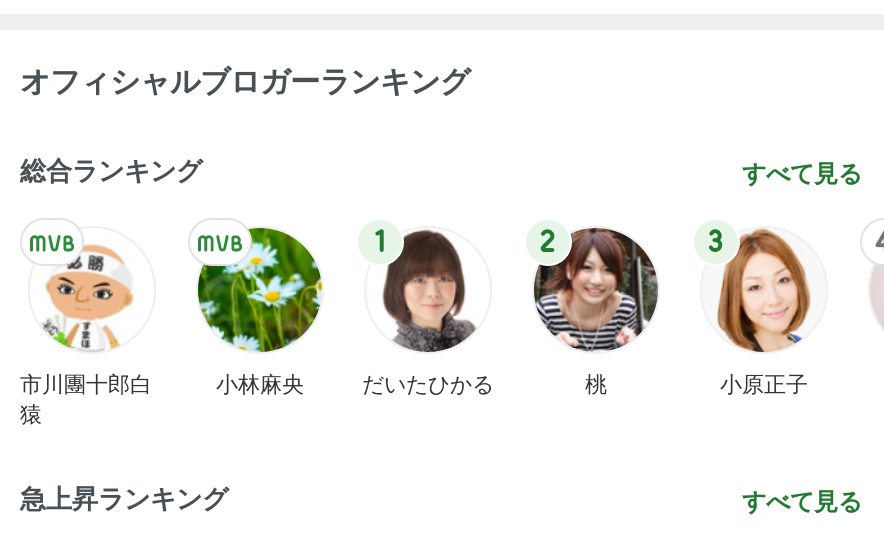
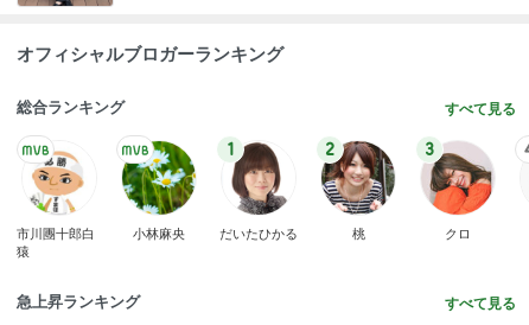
[706,228,822,396] [image] | 小原正子 -> [422,142,493,241] [image] | クロ

